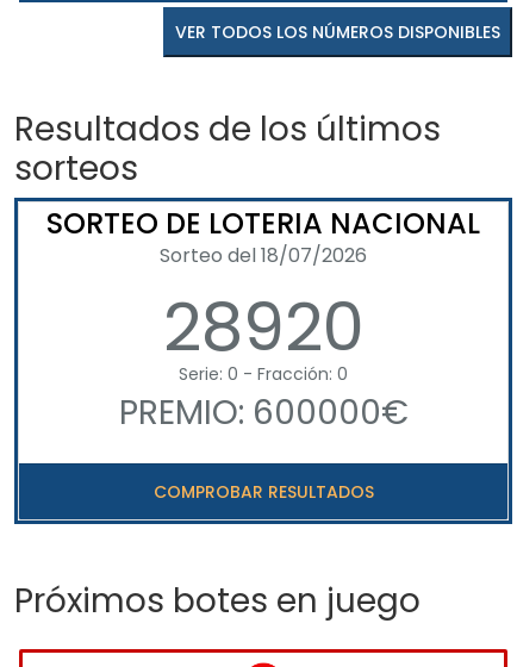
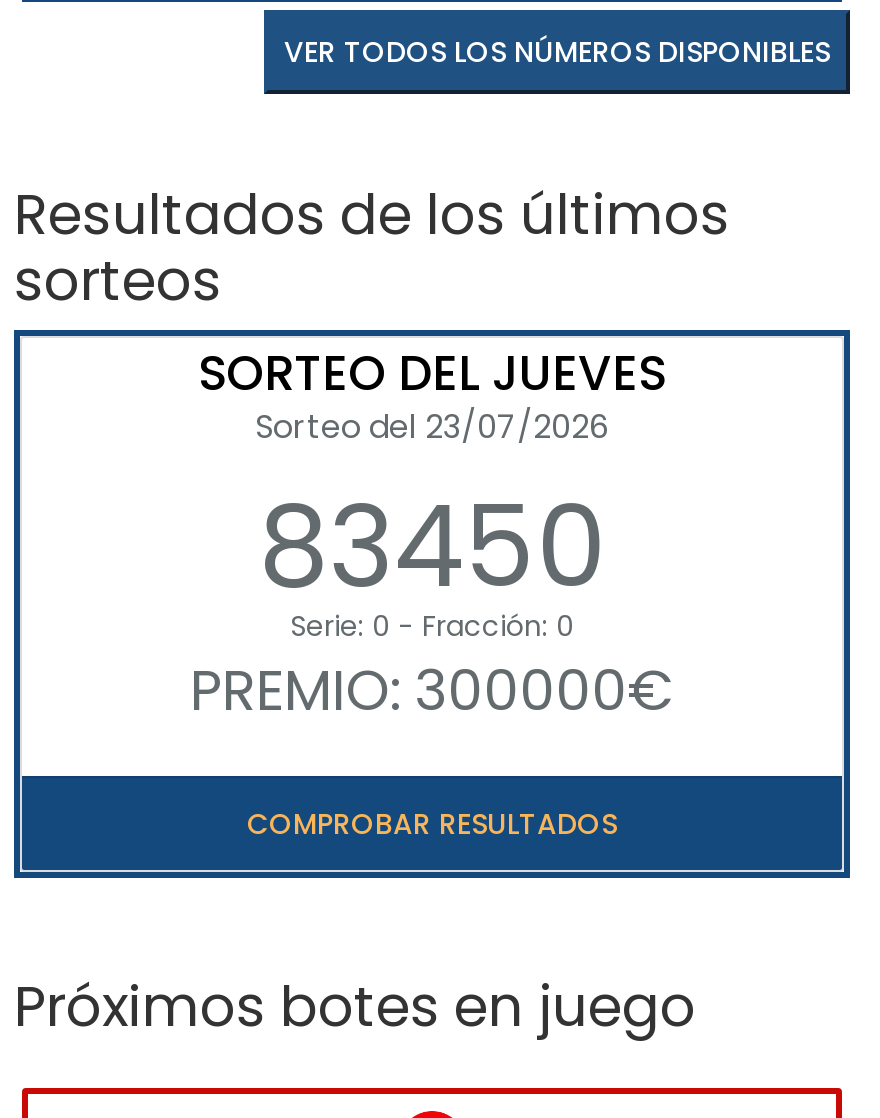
[46,203,480,374] SORTEO DE LOTERIA NACIONAL | Sorteo del 18/07/2026 | 28920 -> [198,340,666,626] SORTEO DEL JUEVES | Sorteo del 23/07/2026 | 83450
[119,389,408,436] PREMIO: 600000€ -> [190,652,674,730] PREMIO: 300000€

